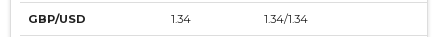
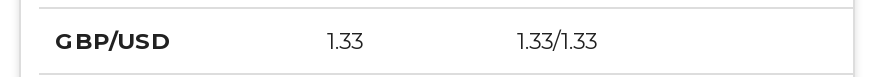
[171,12,191,26] 1.34 -> [327,27,363,55] 1.33
[264,12,308,26] 1.34/1.34 -> [517,27,597,55] 1.33/1.33

